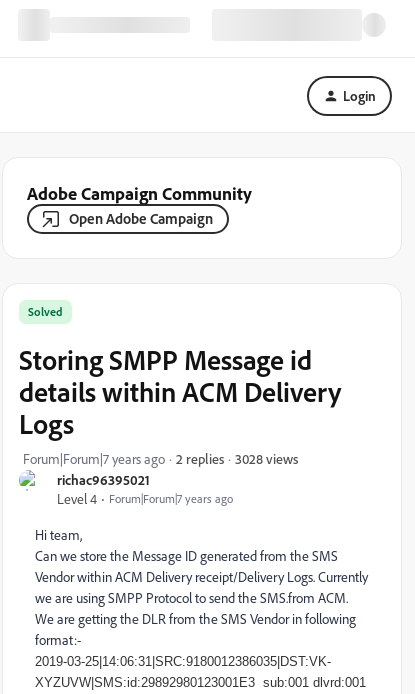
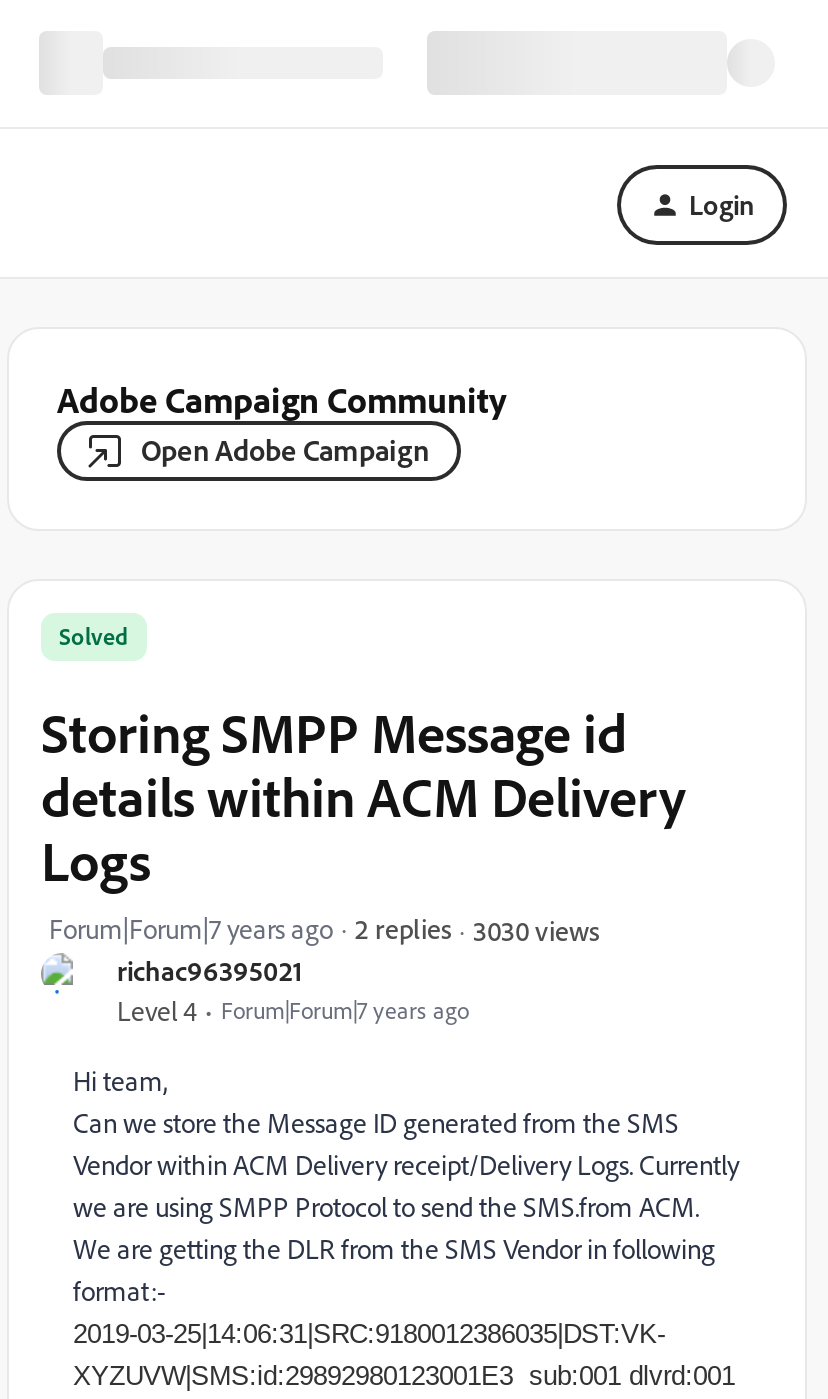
[235,449,298,466] 3028 views -> [473,912,599,946] 3030 views

